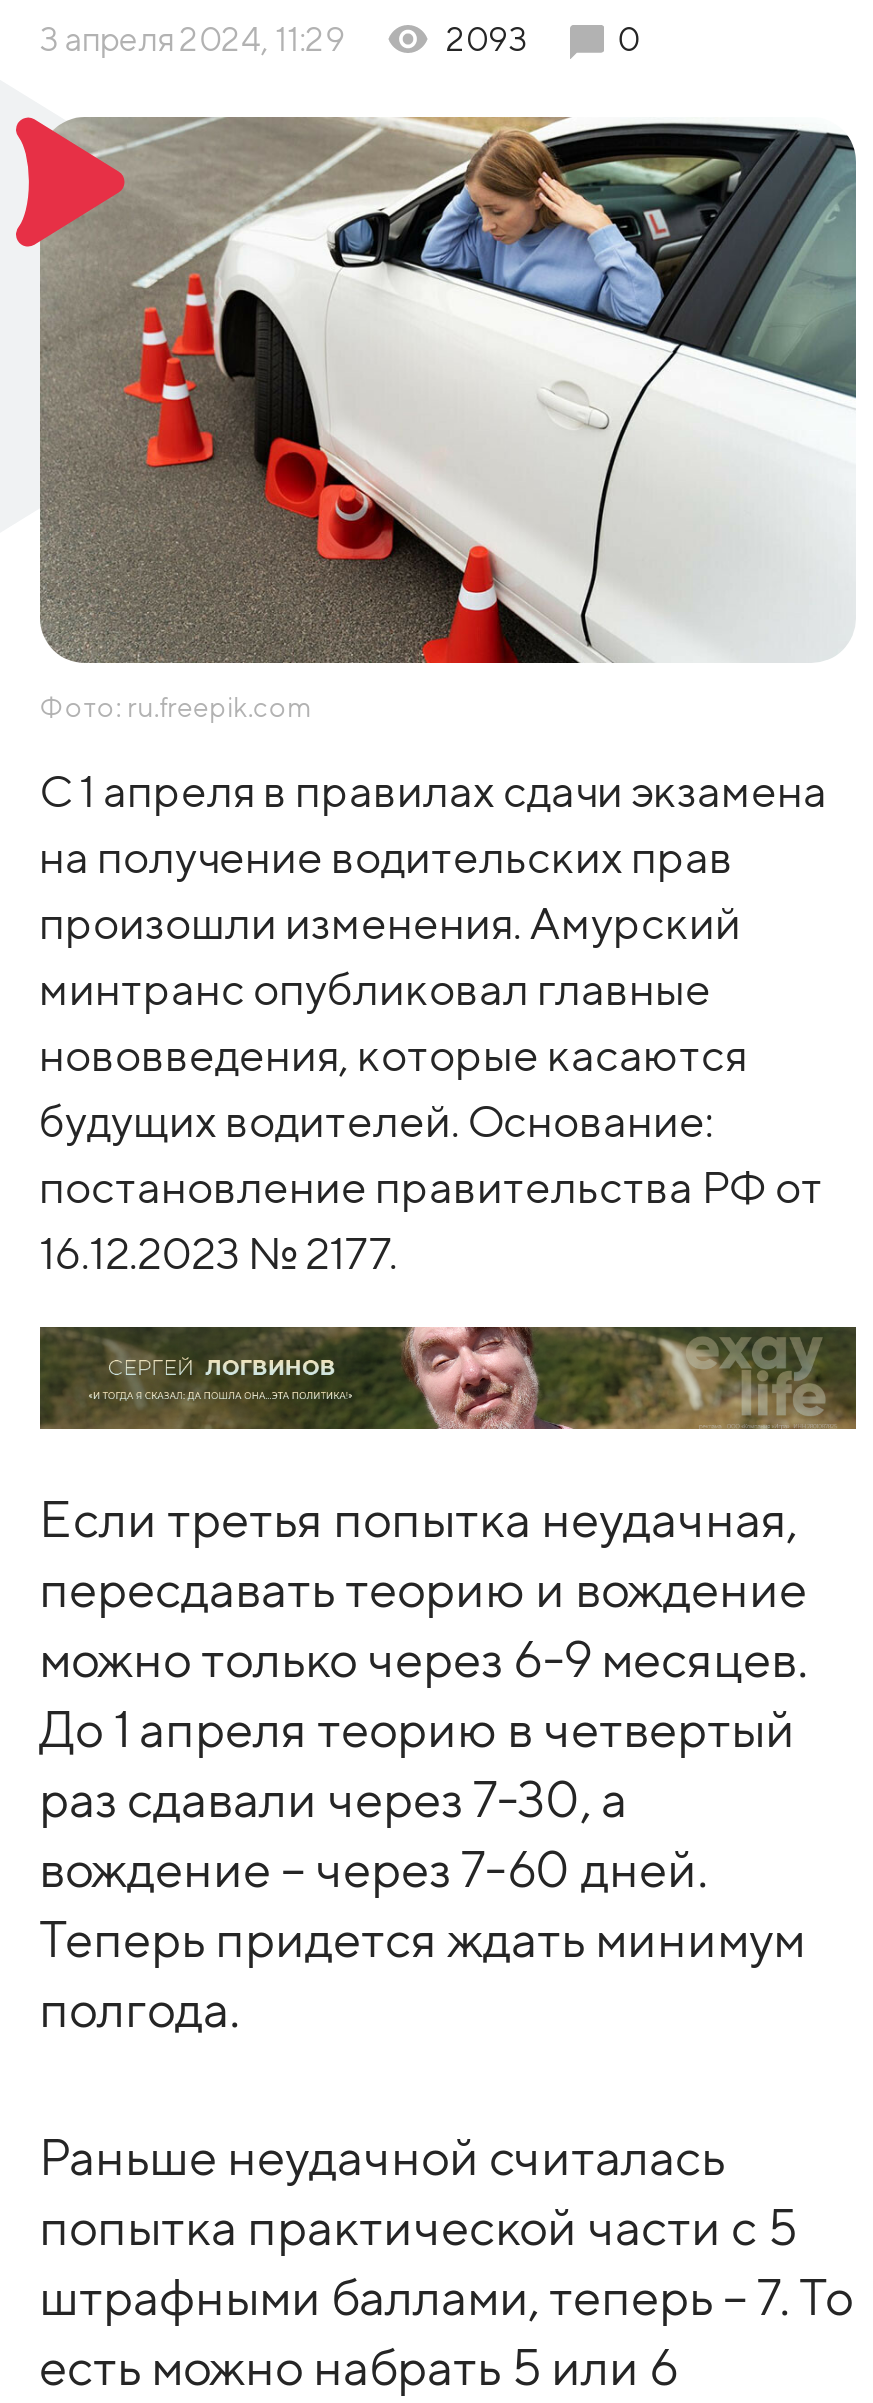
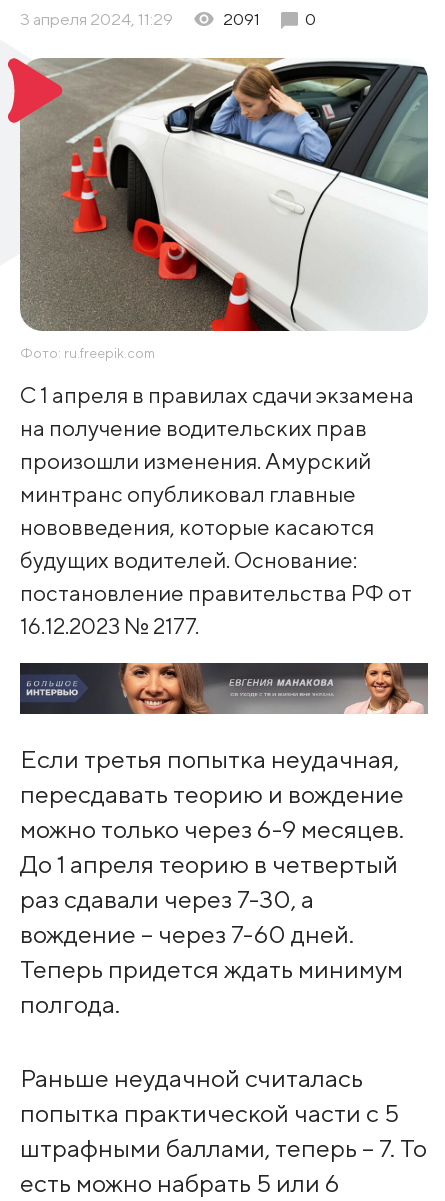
[446,19,528,59] 2093 -> [223,9,260,29] 2091
[40,1325,856,1431] [image] -> [20,662,428,715] [image]

